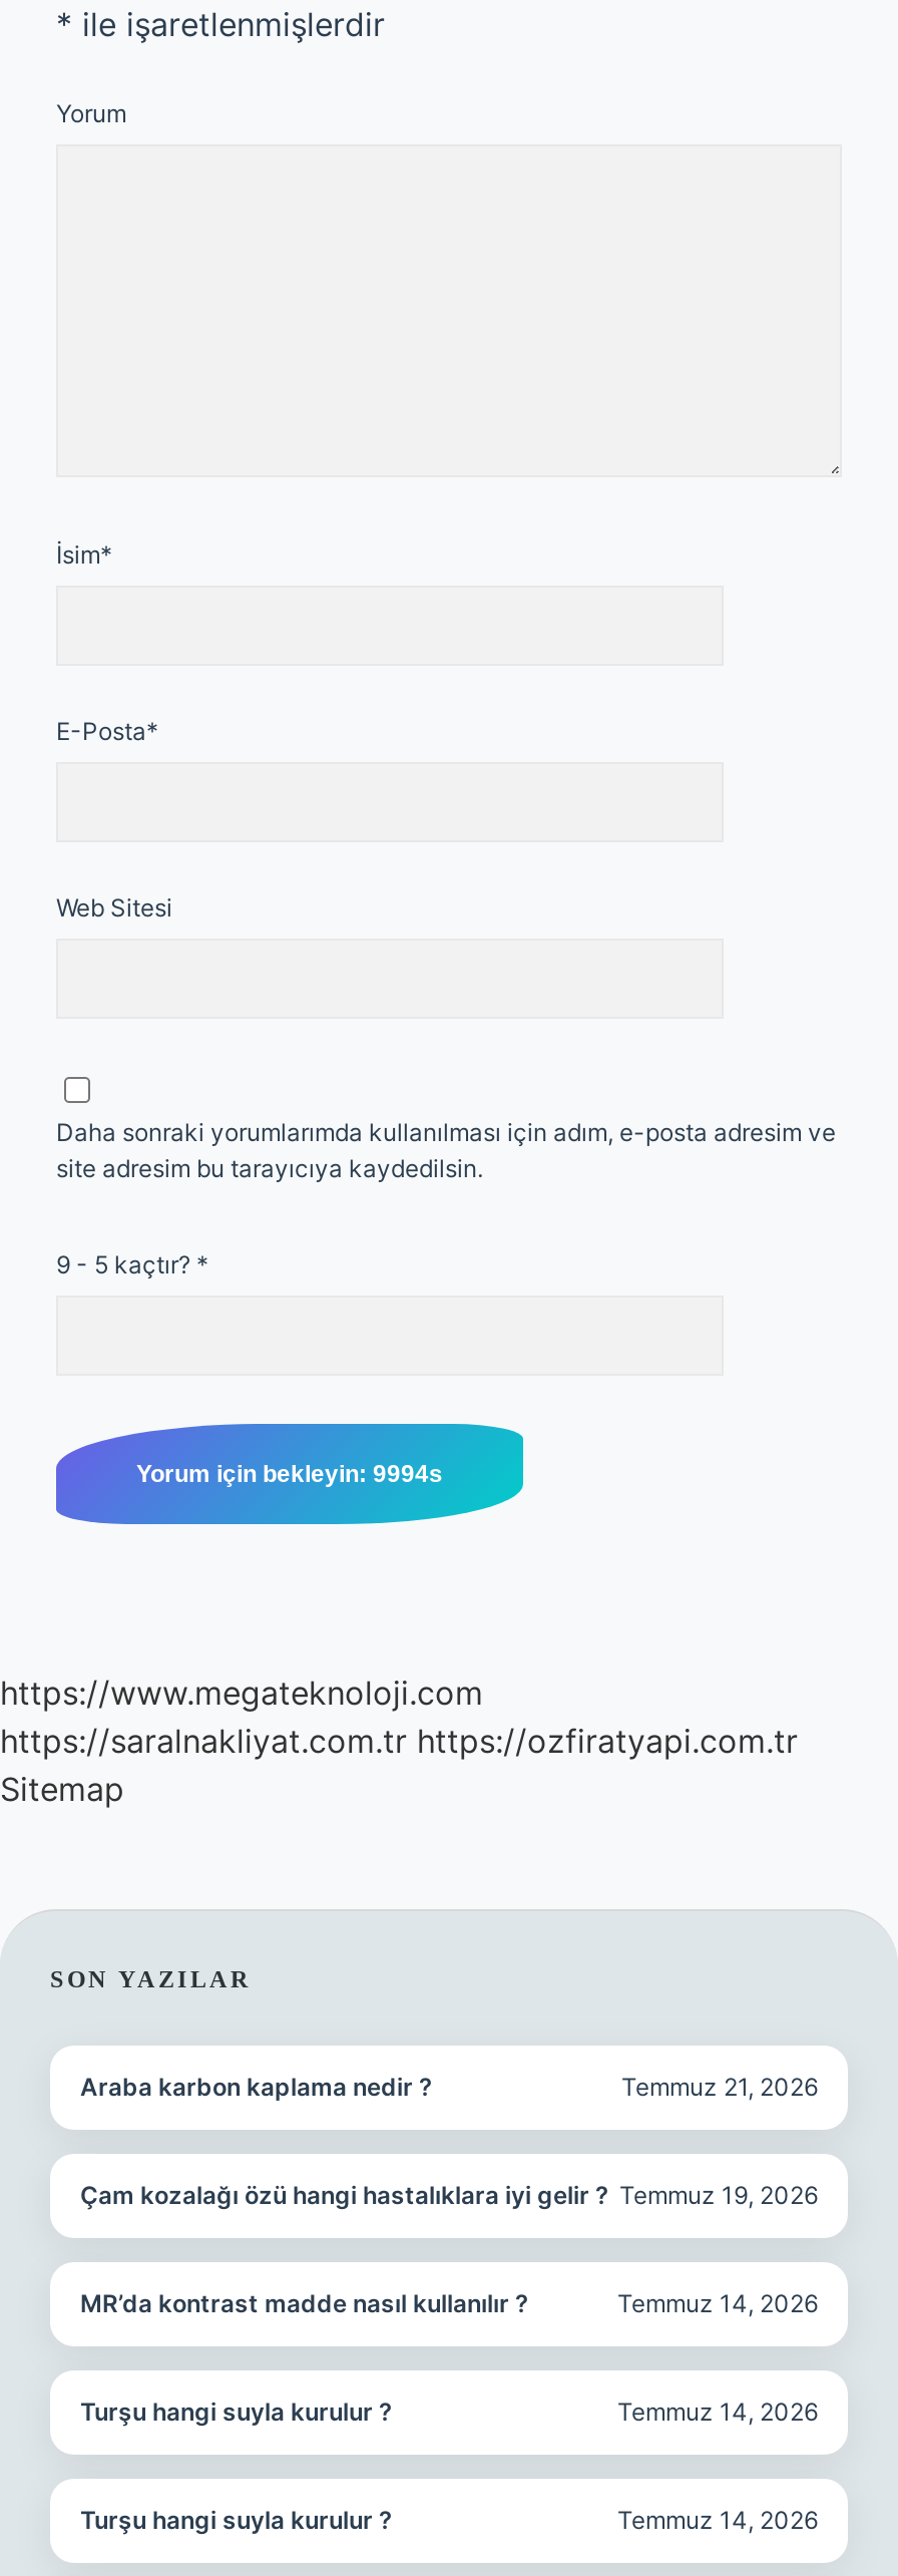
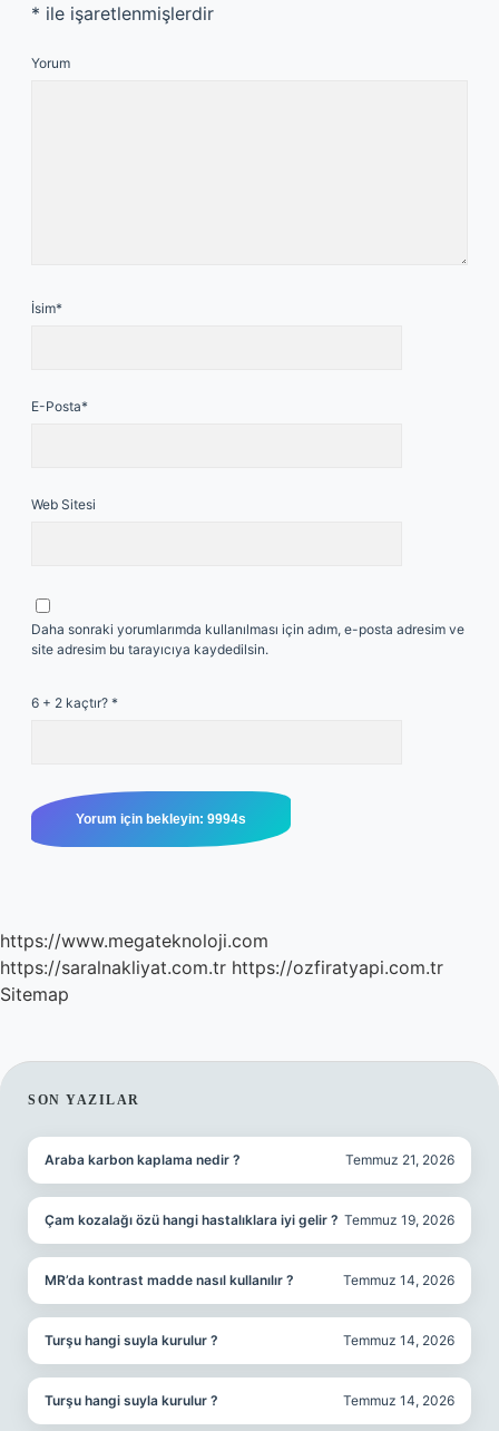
[56,1249,208,1279] 9 - 5 kaçtır? * -> [31,694,118,711] 6 + 2 kaçtır? *

